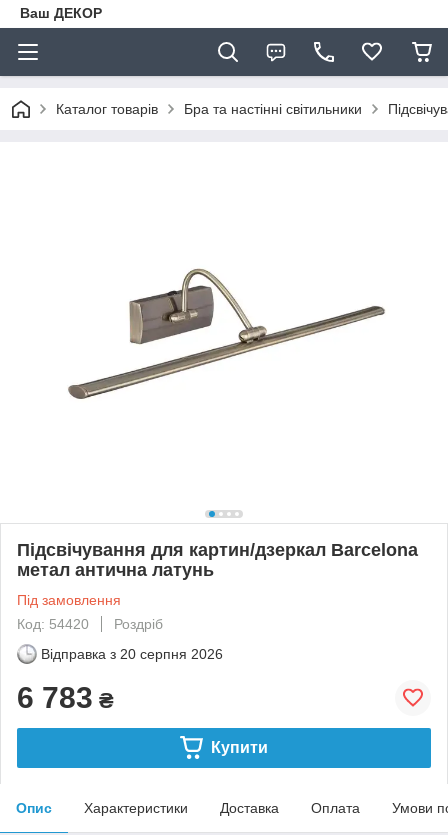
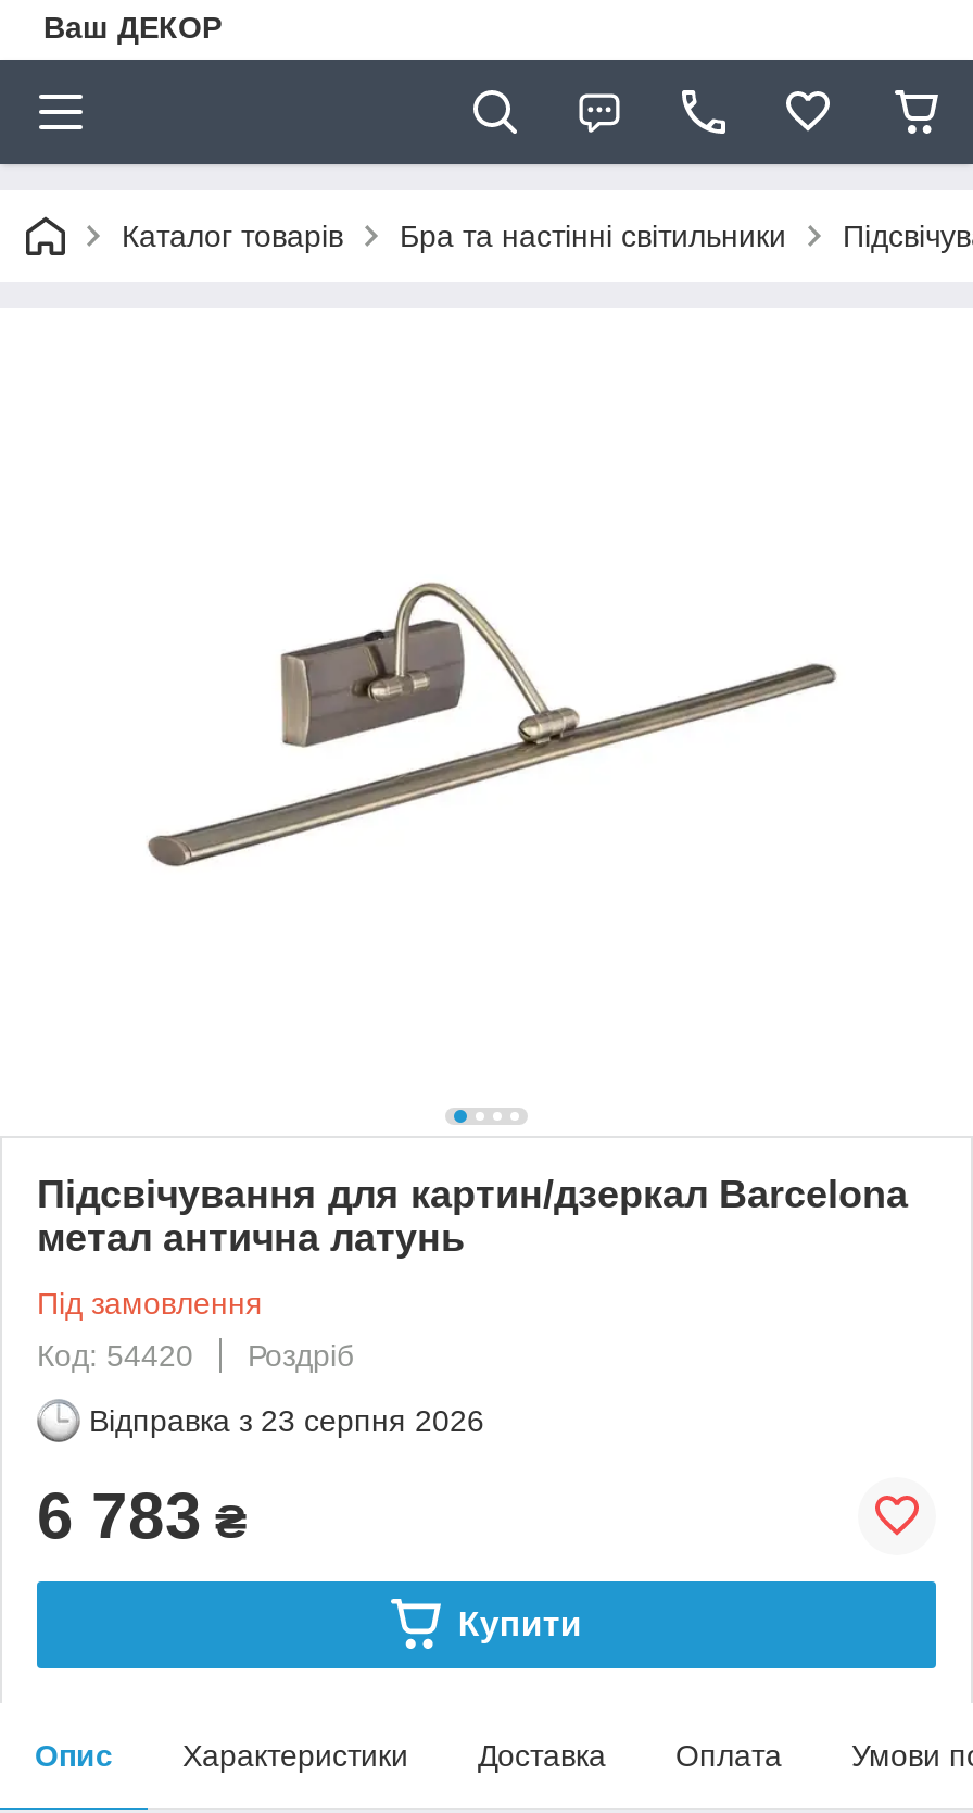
[41,646,223,662] Відправка з 20 серпня 2026 -> [89,1403,484,1438] Відправка з 23 серпня 2026

